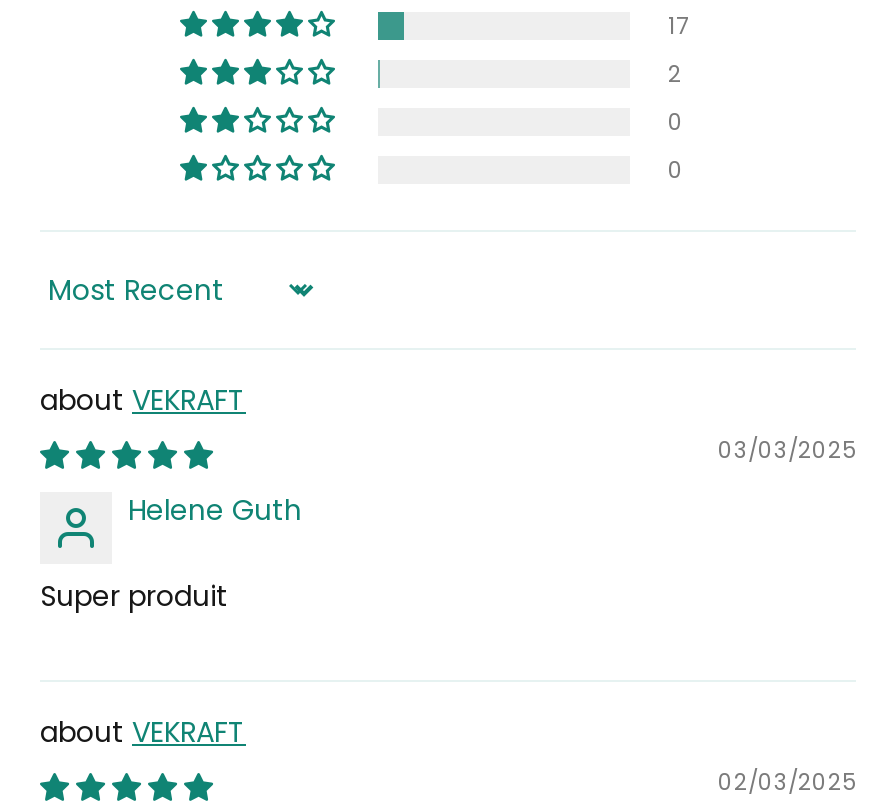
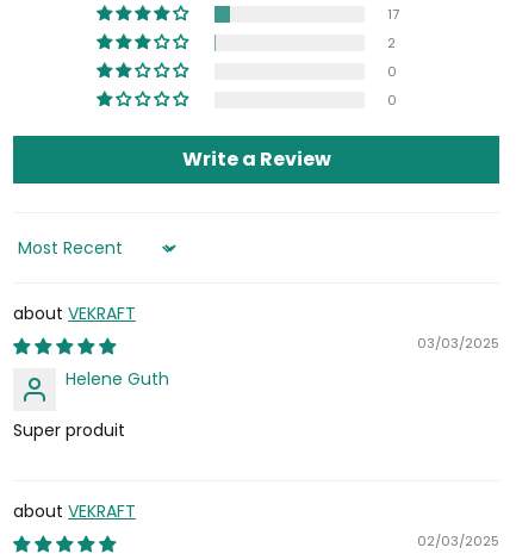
none -> [182,146,331,173] Write a Review

